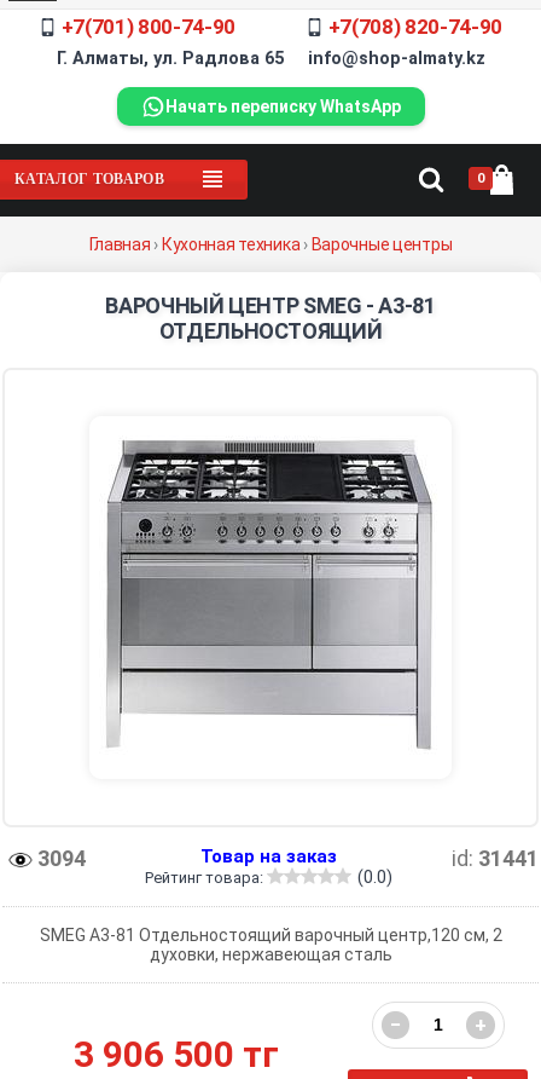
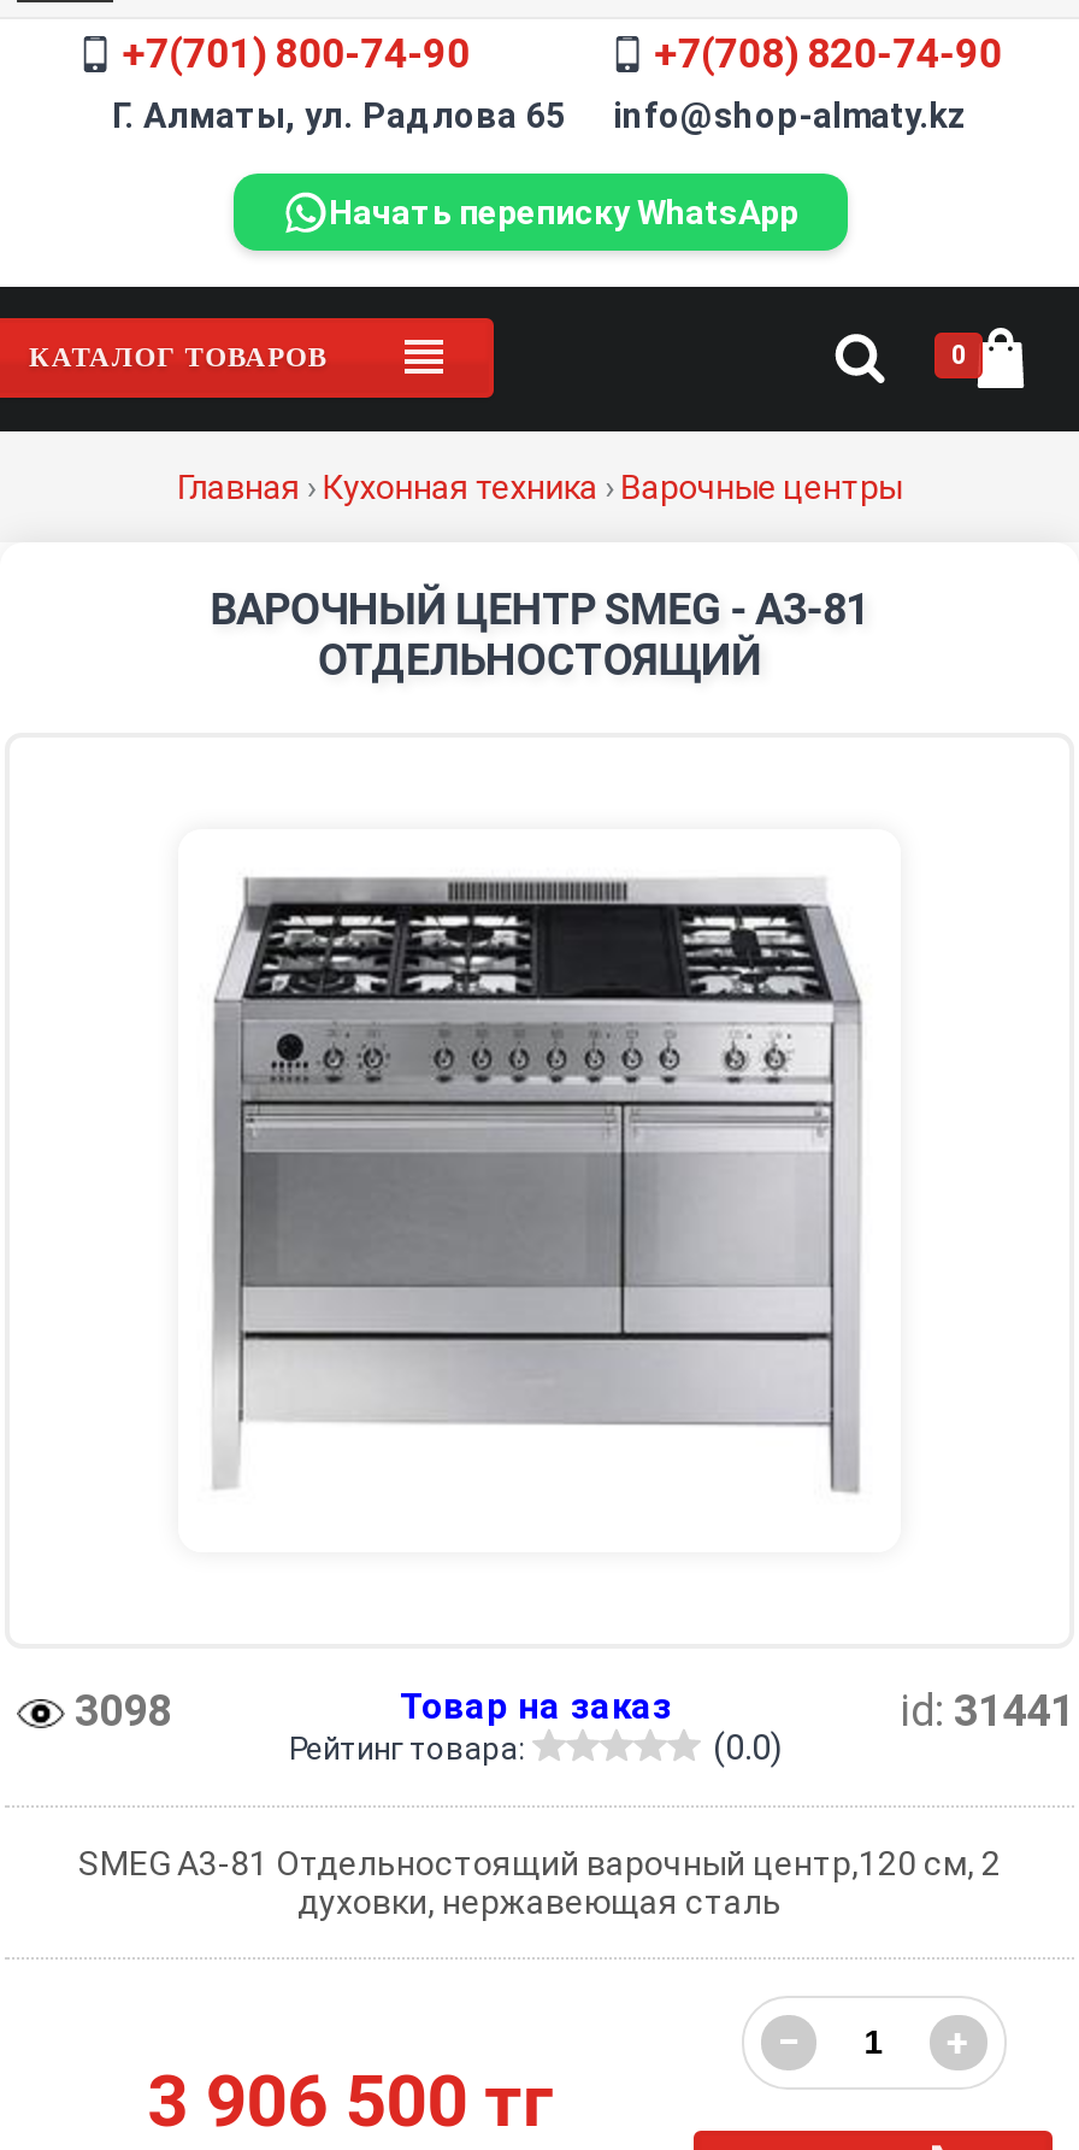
[33,845,86,870] 3094 -> [65,1684,171,1734] 3098

